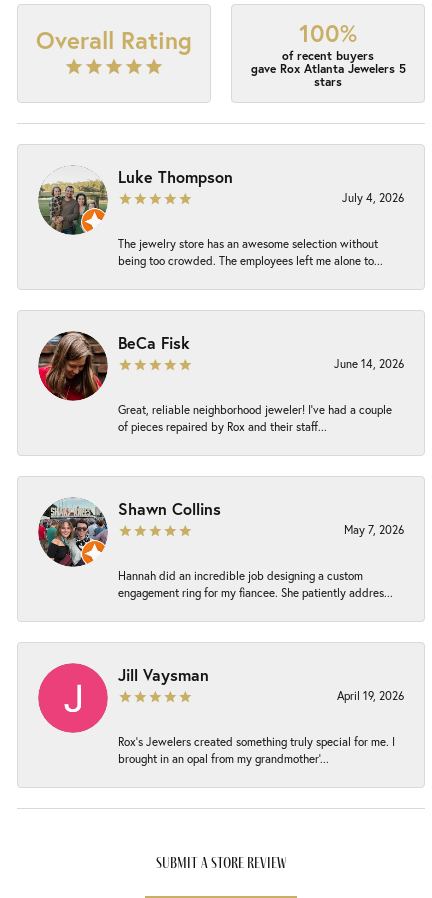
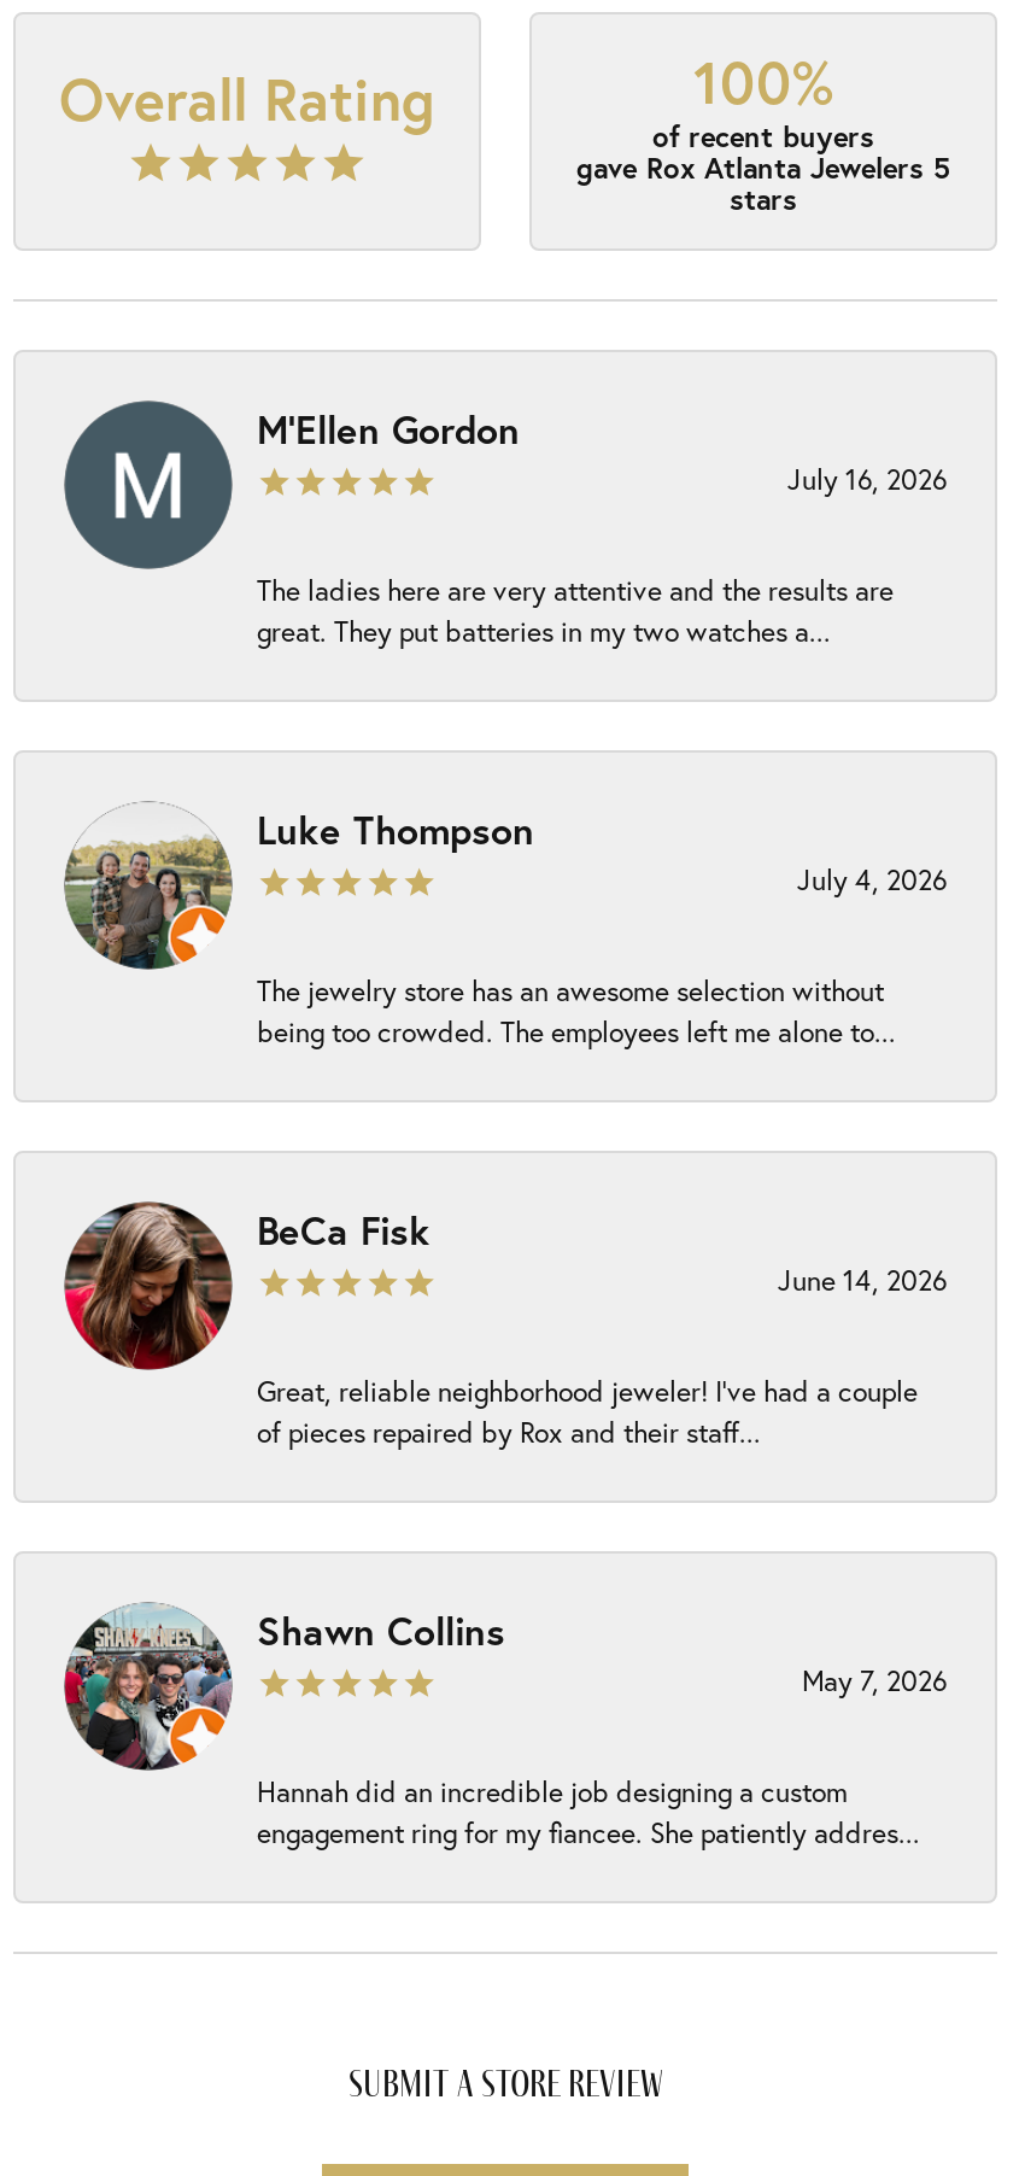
none -> [64,400,947,649] [image] | M'Ellen Gordon | July 16, 2026 | The ladies here are very attentive and the results are | great. They put batteries in my two watches a...
moved [37,166,404,600] -> [61,803,947,1850]: [image] | Luke Thompson | July 4, 2026 | ... | Hannah did an incredible job designing a custom | engagement ring for my fiancee. She patiently addres...
[38,663,404,766] [image] | Jill Vaysman | April 19, 2026 | Rox’s Jewelers created something truly special for me. I | brought in an opal from my grandmother’... -> none

